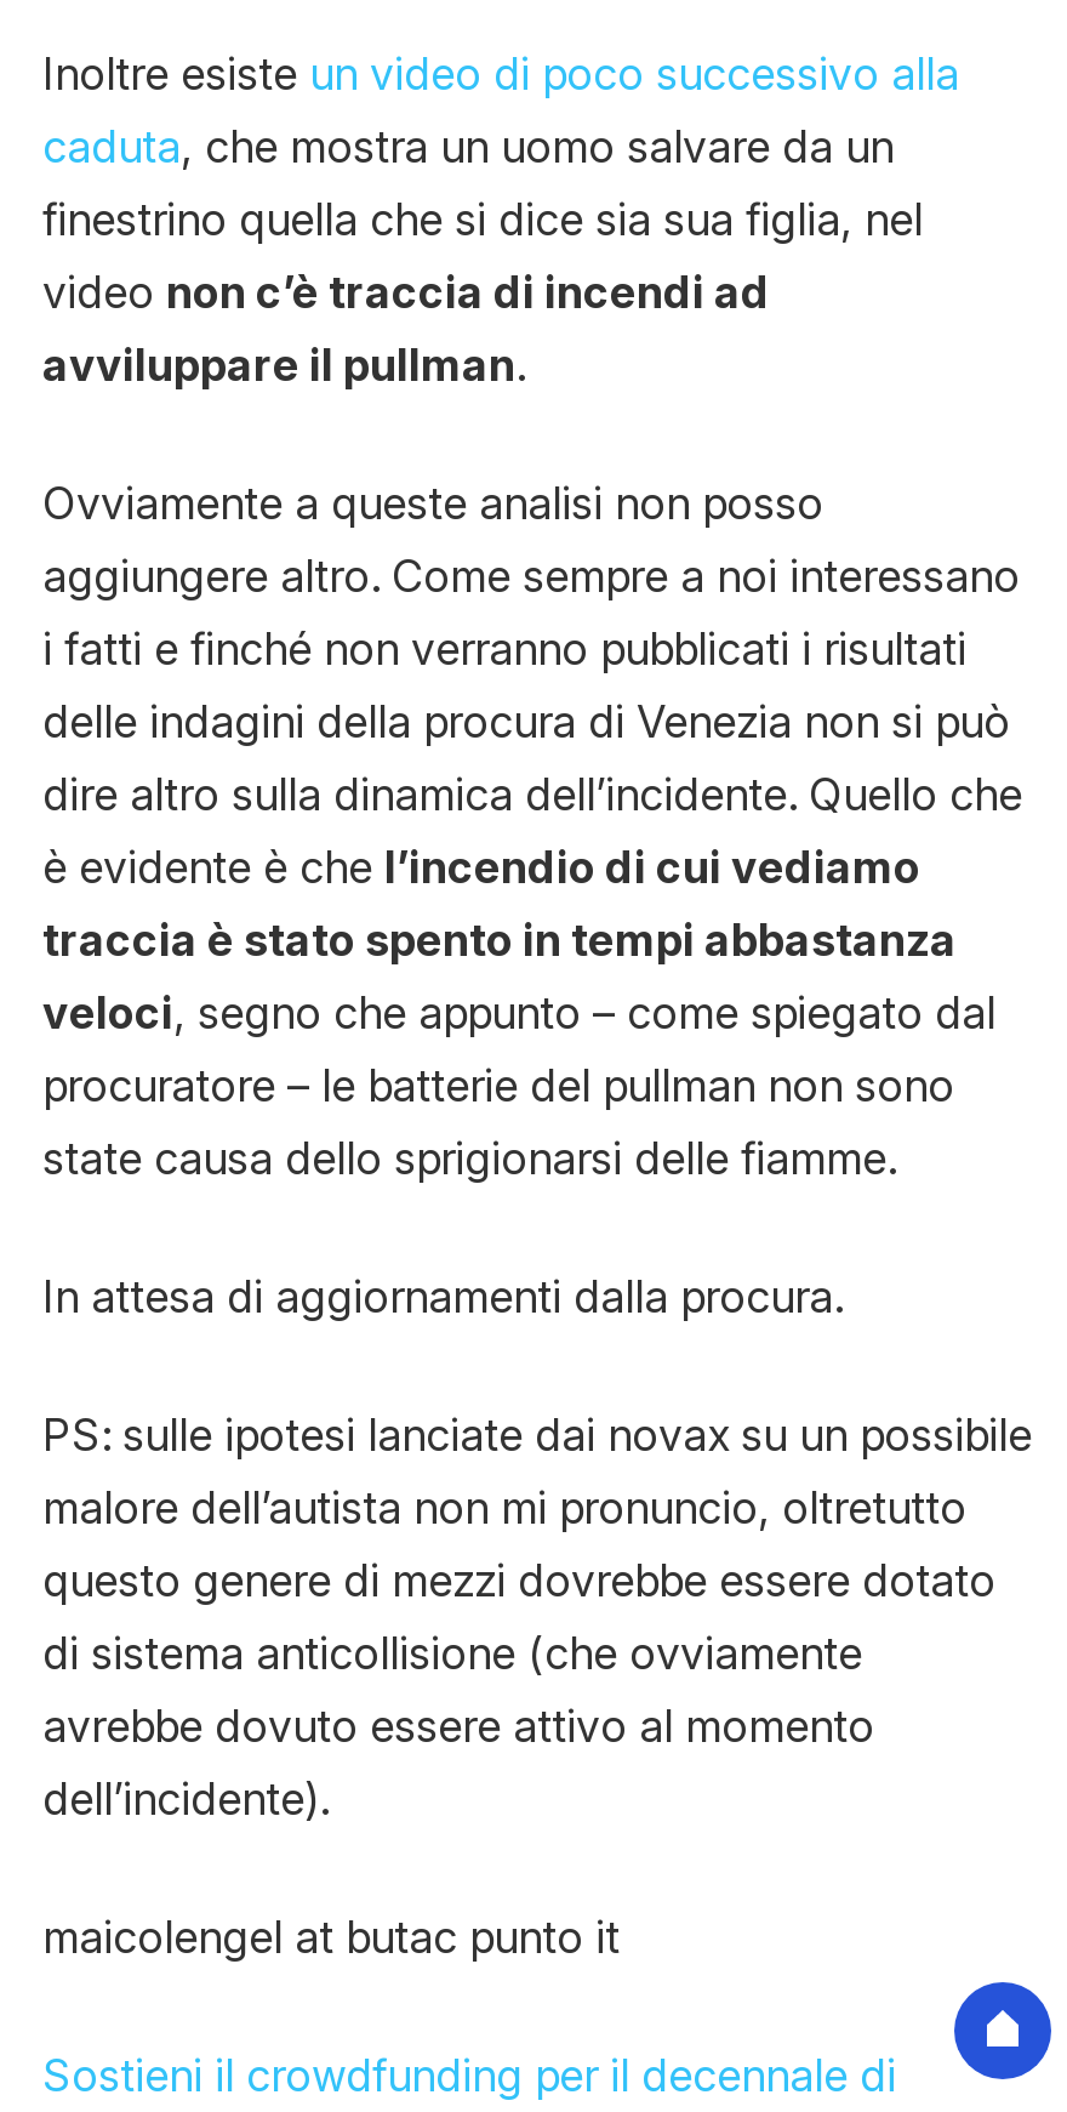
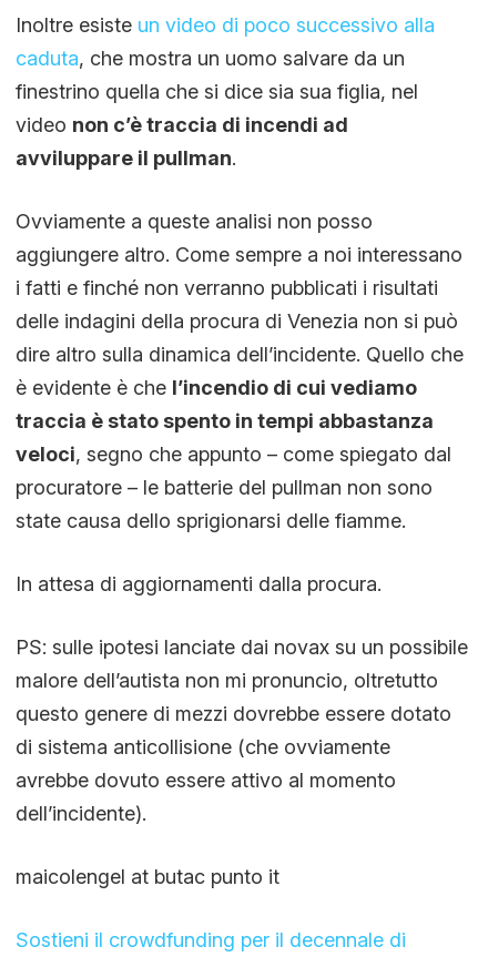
[952,1980,1054,2082] [image] -> none

